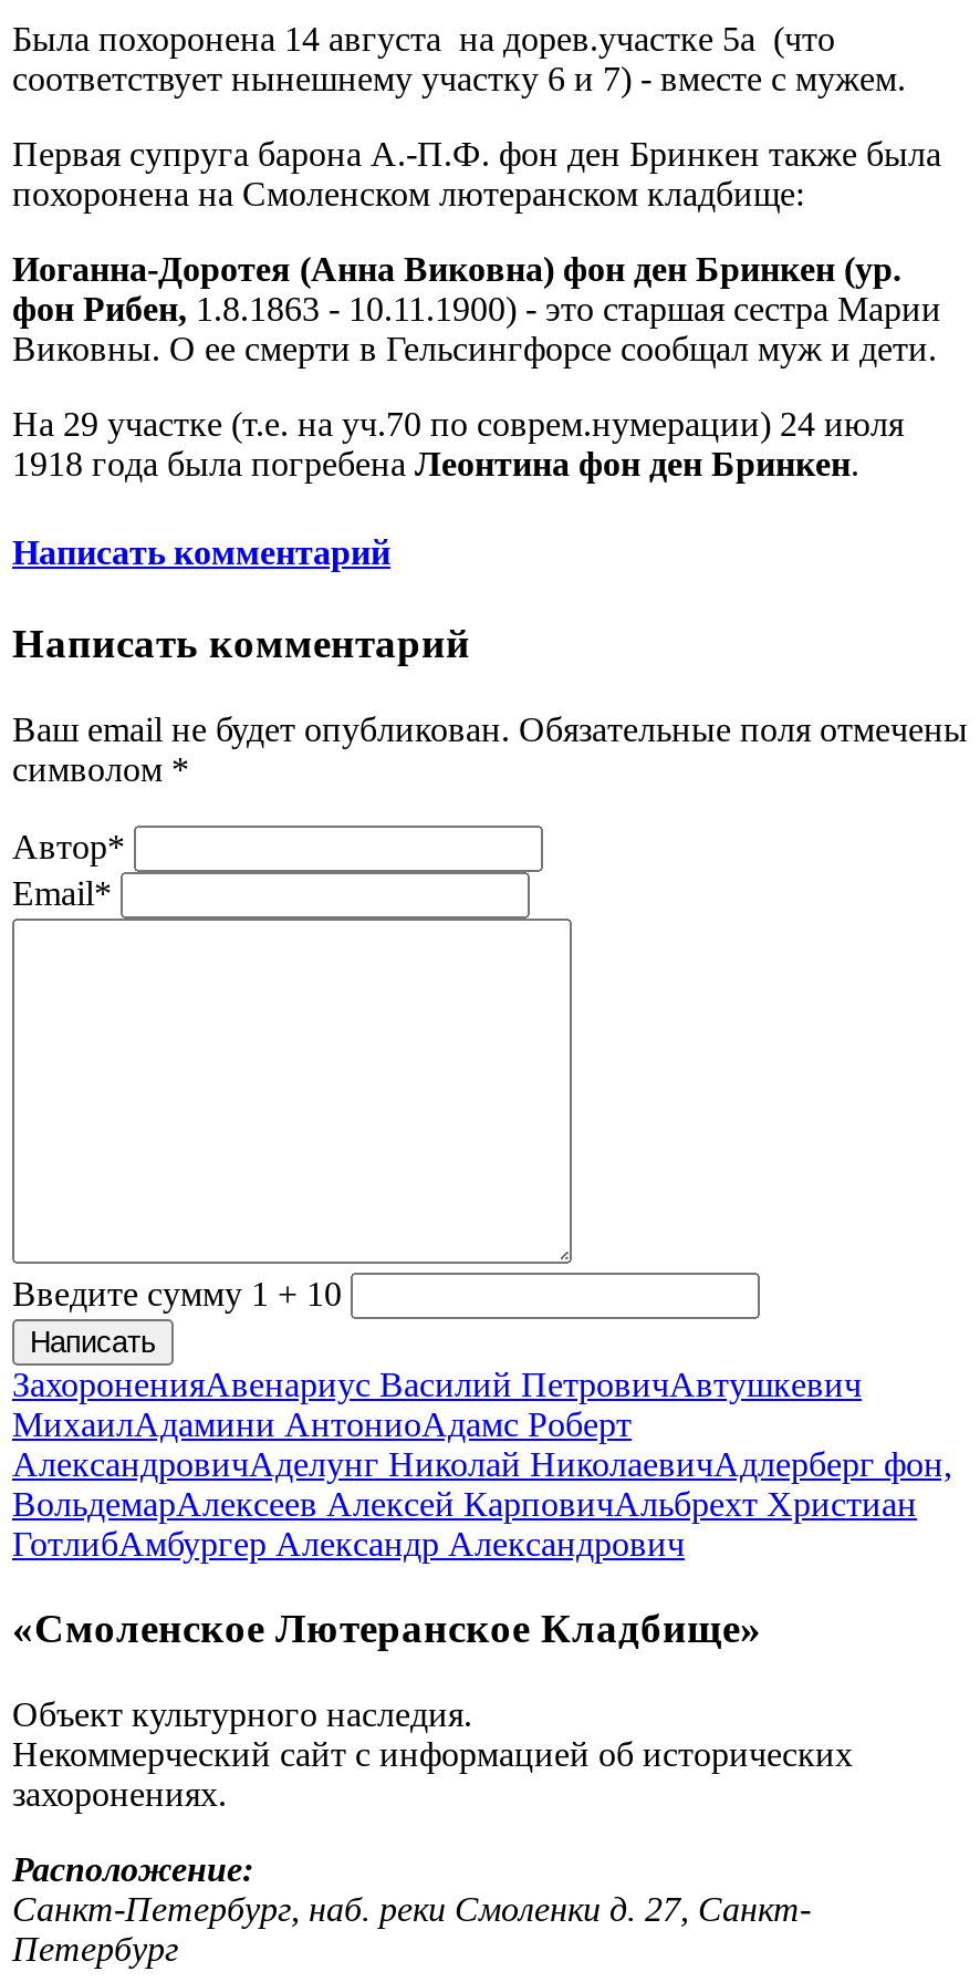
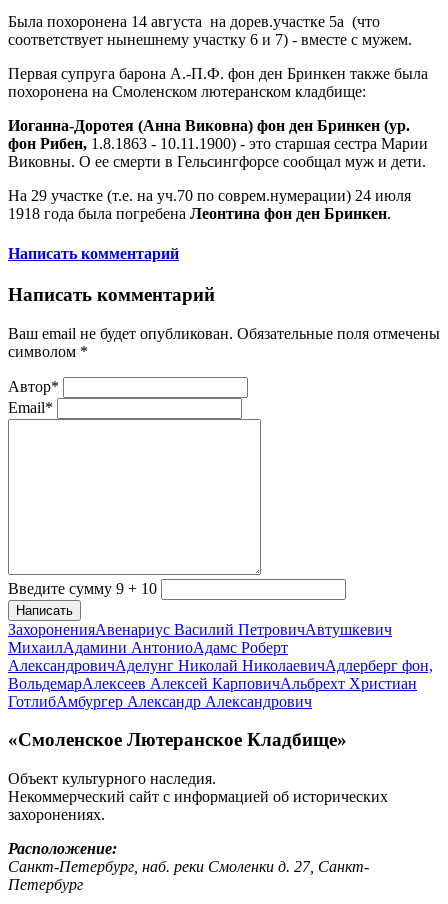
[12,1274,342,1311] Введите сумму 1 + 10 -> [8,579,157,596] Введите сумму 9 + 10

